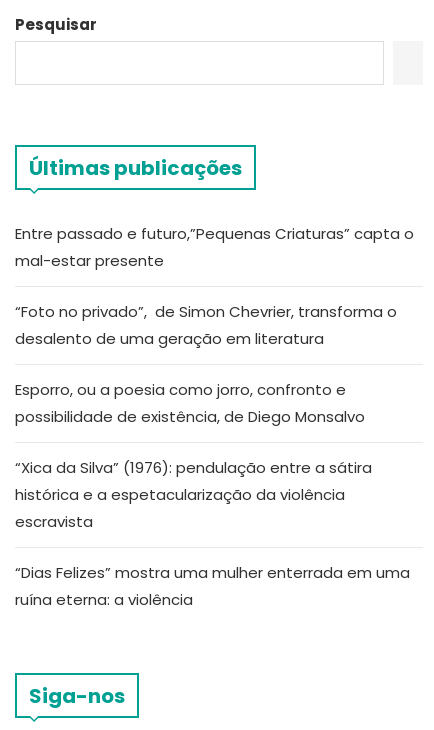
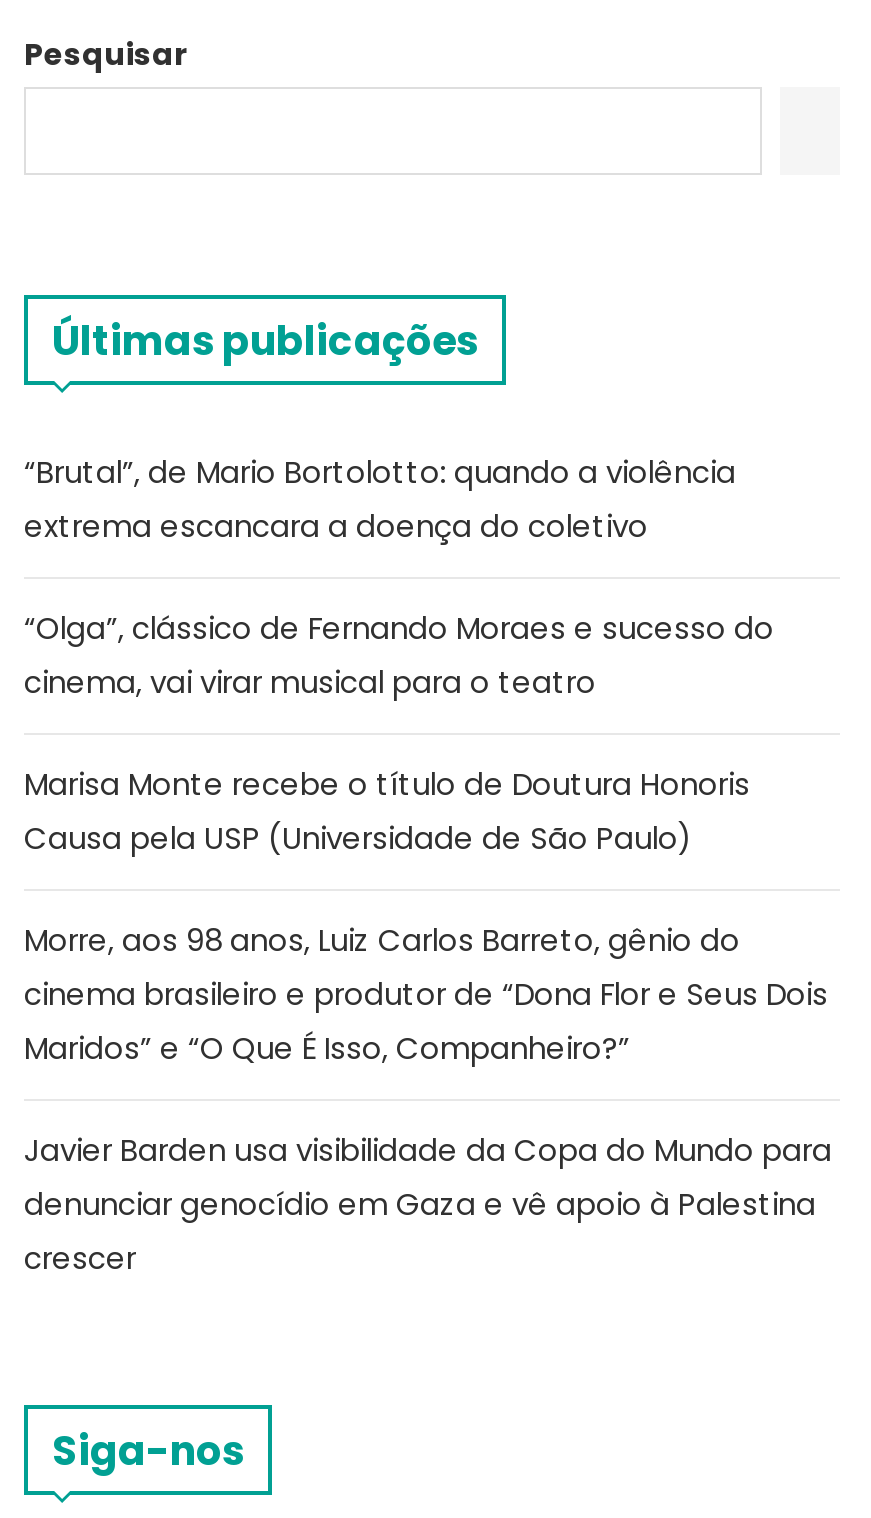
[15,222,414,270] Entre passado e futuro,”Pequenas Criaturas” capta o | mal-estar presente -> [24,450,736,546] “Brutal”, de Mario Bortolotto: quando a violência | extrema escancara a doença do coletivo
[15,300,397,348] “Foto no privado”, de Simon Chevrier, transforma o | desalento de uma geração em literatura -> [24,606,774,702] “Olga”, clássico de Fernando Moraes e sucesso do | cinema, vai virar musical para o teatro
[15,378,365,426] Esporro, ou a poesia como jorro, confronto e | possibilidade de existência, de Diego Monsalvo -> [24,762,750,858] Marisa Monte recebe o título de Doutura Honoris | Causa pela USP (Universidade de São Paulo)
[15,456,372,531] “Xica da Silva” (1976): pendulação entre a sátira | histórica e a espetacularização da violência | escravista -> [24,918,828,1068] Morre, aos 98 anos, Luiz Carlos Barreto, gênio do | cinema brasileiro e produtor de “Dona Flor e Seus Dois | Maridos” e “O Que É Isso, Companheiro?”
[15,561,410,609] “Dias Felizes” mostra uma mulher enterrada em uma | ruína eterna: a violência -> [24,1128,832,1278] Javier Barden usa visibilidade da Copa do Mundo para | denunciar genocídio em Gaza e vê apoio à Palestina | crescer

